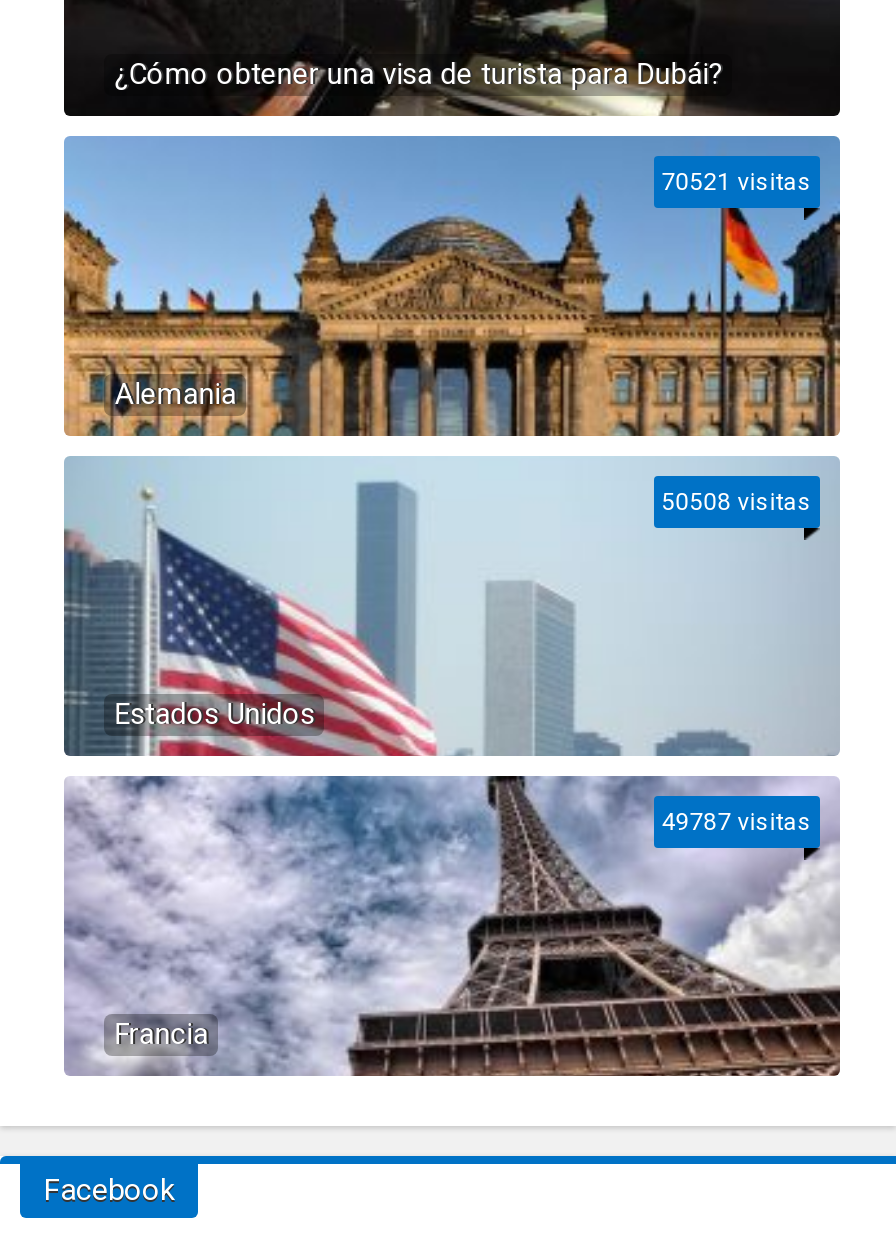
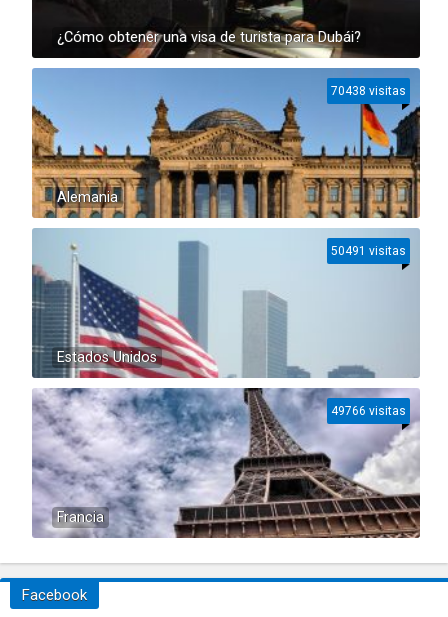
[662,168,812,196] 70521 visitas -> [331,84,406,98] 70438 visitas
[662,488,812,516] 50508 visitas -> [331,244,406,258] 50491 visitas
[662,808,812,836] 49787 visitas -> [331,404,406,418] 49766 visitas

